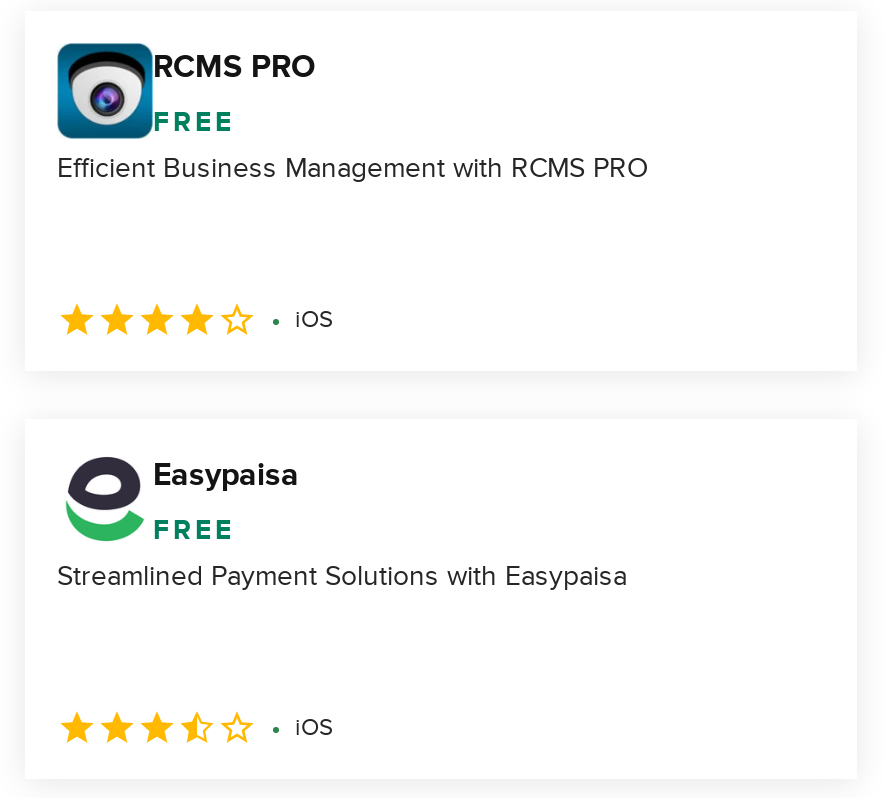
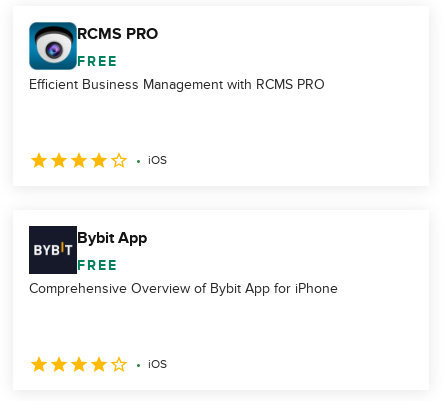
[57,451,299,545] [image] | Easypaisa -> [28,225,147,273] [image] | Bybit App
[57,559,627,593] Streamlined Payment Solutions with Easypaisa -> [29,280,338,297] Comprehensive Overview of Bybit App for iPhone

